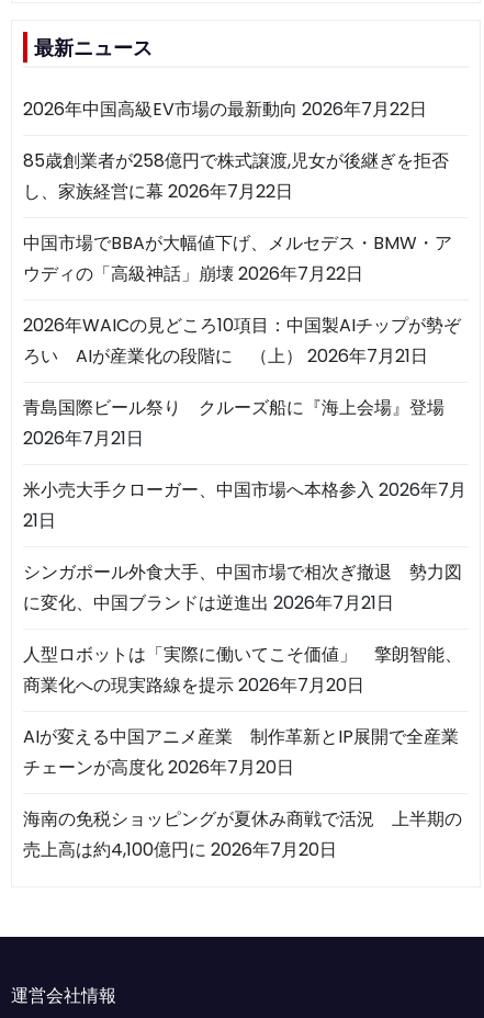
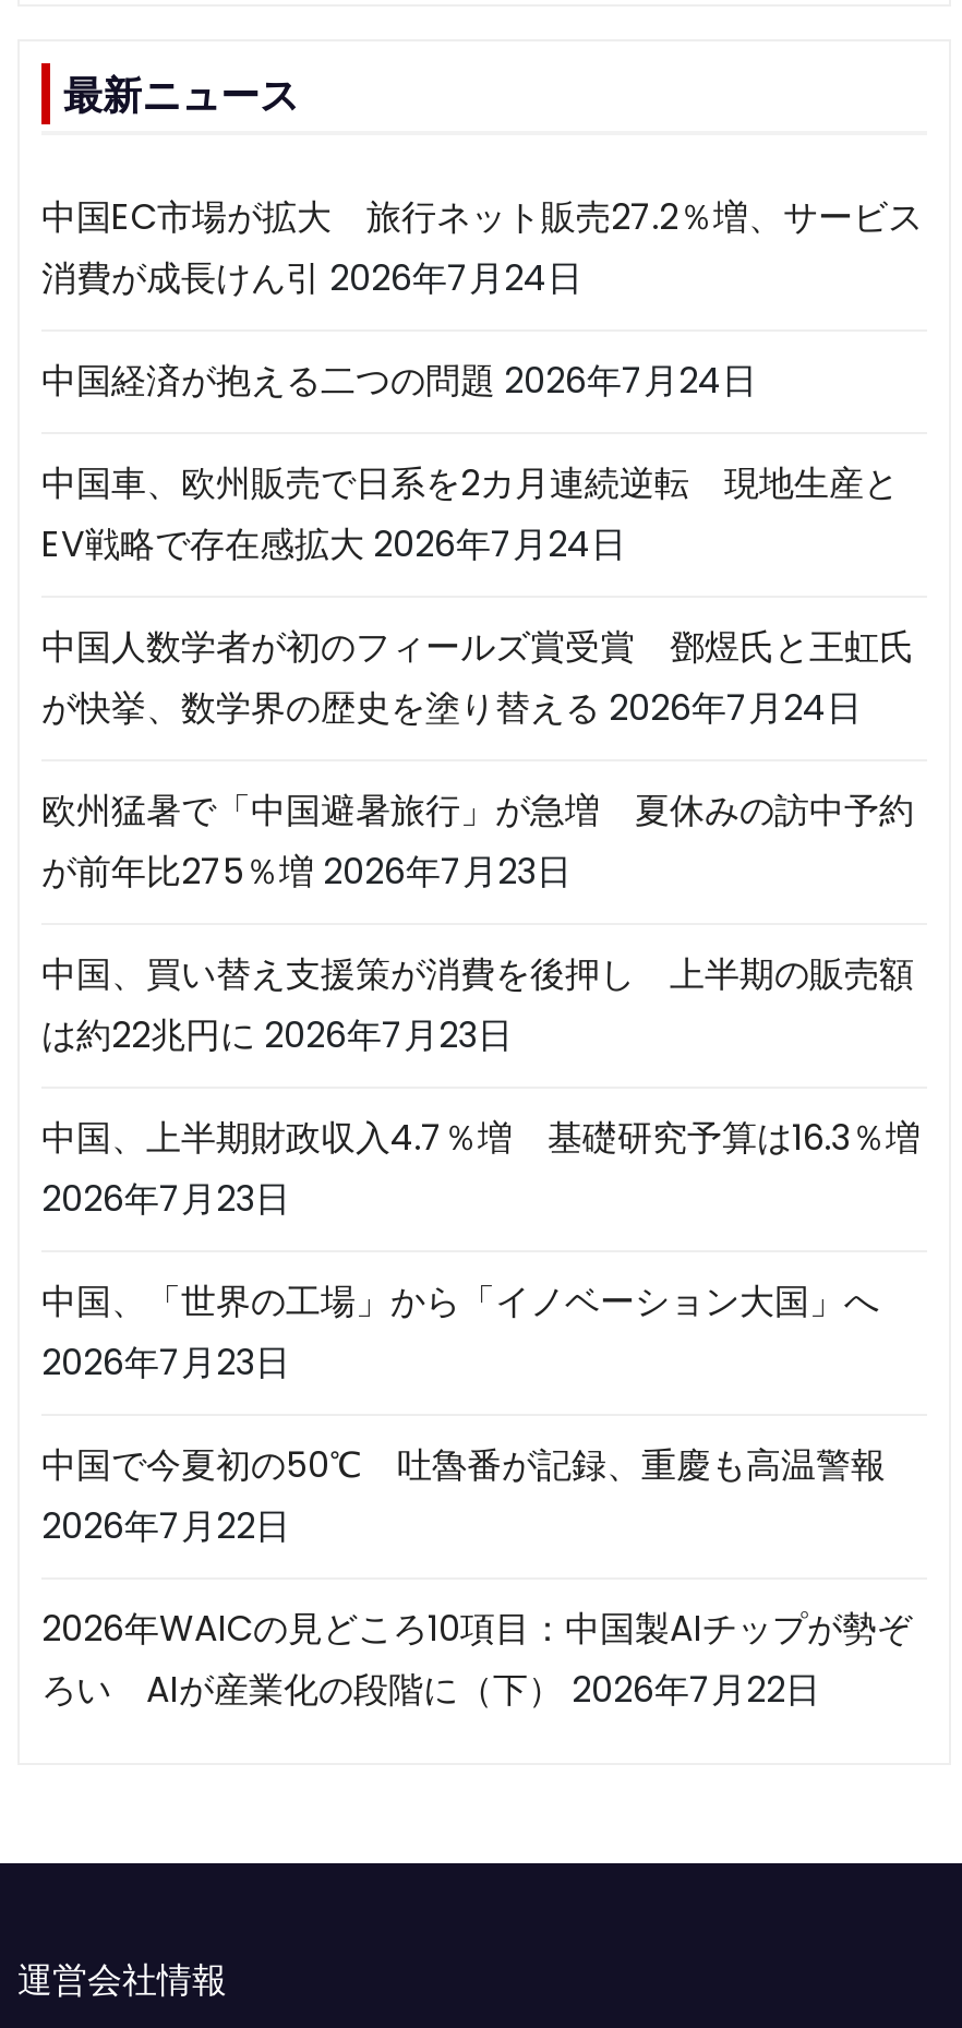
[23,96,452,286] 2026年中国高級EV市場の最新動向 2026年7月22日 | 85歳創業者が258億円で株式譲渡,児女が後継ぎを拒否 | し、家族経営に幕 2026年7月22日 | 中国市場でBBAが大幅値下げ、メルセデス・BMW・ア | ウディの「高級神話」崩壊 2026年7月22日 -> [41,192,923,1551] 中国EC市場が拡大 旅行ネット販売27.2％増、サービス | 消費が成長けん引 2026年7月24日 | 中国経済が抱える二つの問題 2026年7月24日 | 中国車、欧州販売で日系を2カ月連続逆転 現地生産と | EV戦略で存在感拡大 2026年7月24日 | 中国人数学者が初のフィールズ賞受賞 鄧煜氏と王虹氏 | が快挙、数学界の歴史を塗り替える 2026年7月24日 | 欧州猛暑で「中国避暑旅行」が急増 夏休みの訪中予約 | が前年比275％増 2026年7月23日 | 中国、買い替え支援策が消費を後押し 上半期の販売額 | は約22兆円に 2026年7月23日 | 中国、上半期財政収入4.7％増 基礎研究予算は16.3％増 | 2026年7月23日 | 中国、「世界の工場」から「イノベーション大国」へ | 2026年7月23日 | 中国で今夏初の50℃ 吐魯番が記録、重慶も高温警報 | 2026年7月22日
moved [23,312,461,338] -> [41,1603,912,1653]: 2026年WAICの見どころ10項目：中国製AIチップが勢ぞ
[23,343,466,862] ろい AIが産業化の段階に （上） 2026年7月21日 | 青島国際ビール祭り クルーズ船に『海上会場』登場 | 2026年7月21日 | 米小売大手クローガー、中国市場へ本格参入 2026年7月 | 21日 | シンガポール外食大手、中国市場で相次ぎ撤退 勢力図 | に変化、中国ブランドは逆進出 2026年7月21日 | 人型ロボットは「実際に働いてこそ価値」 擎朗智能、 | 商業化への現実路線を提示 2026年7月20日 | AIが変える中国アニメ産業 制作革新とIP展開で全産業 | チェーンが高度化 2026年7月20日 | 海南の免税ショッピングが夏休み商戦で活況 上半期の | 売上高は約4,100億円に 2026年7月20日 -> [41,1664,820,1714] ろい AIが産業化の段階に（下） 2026年7月22日

